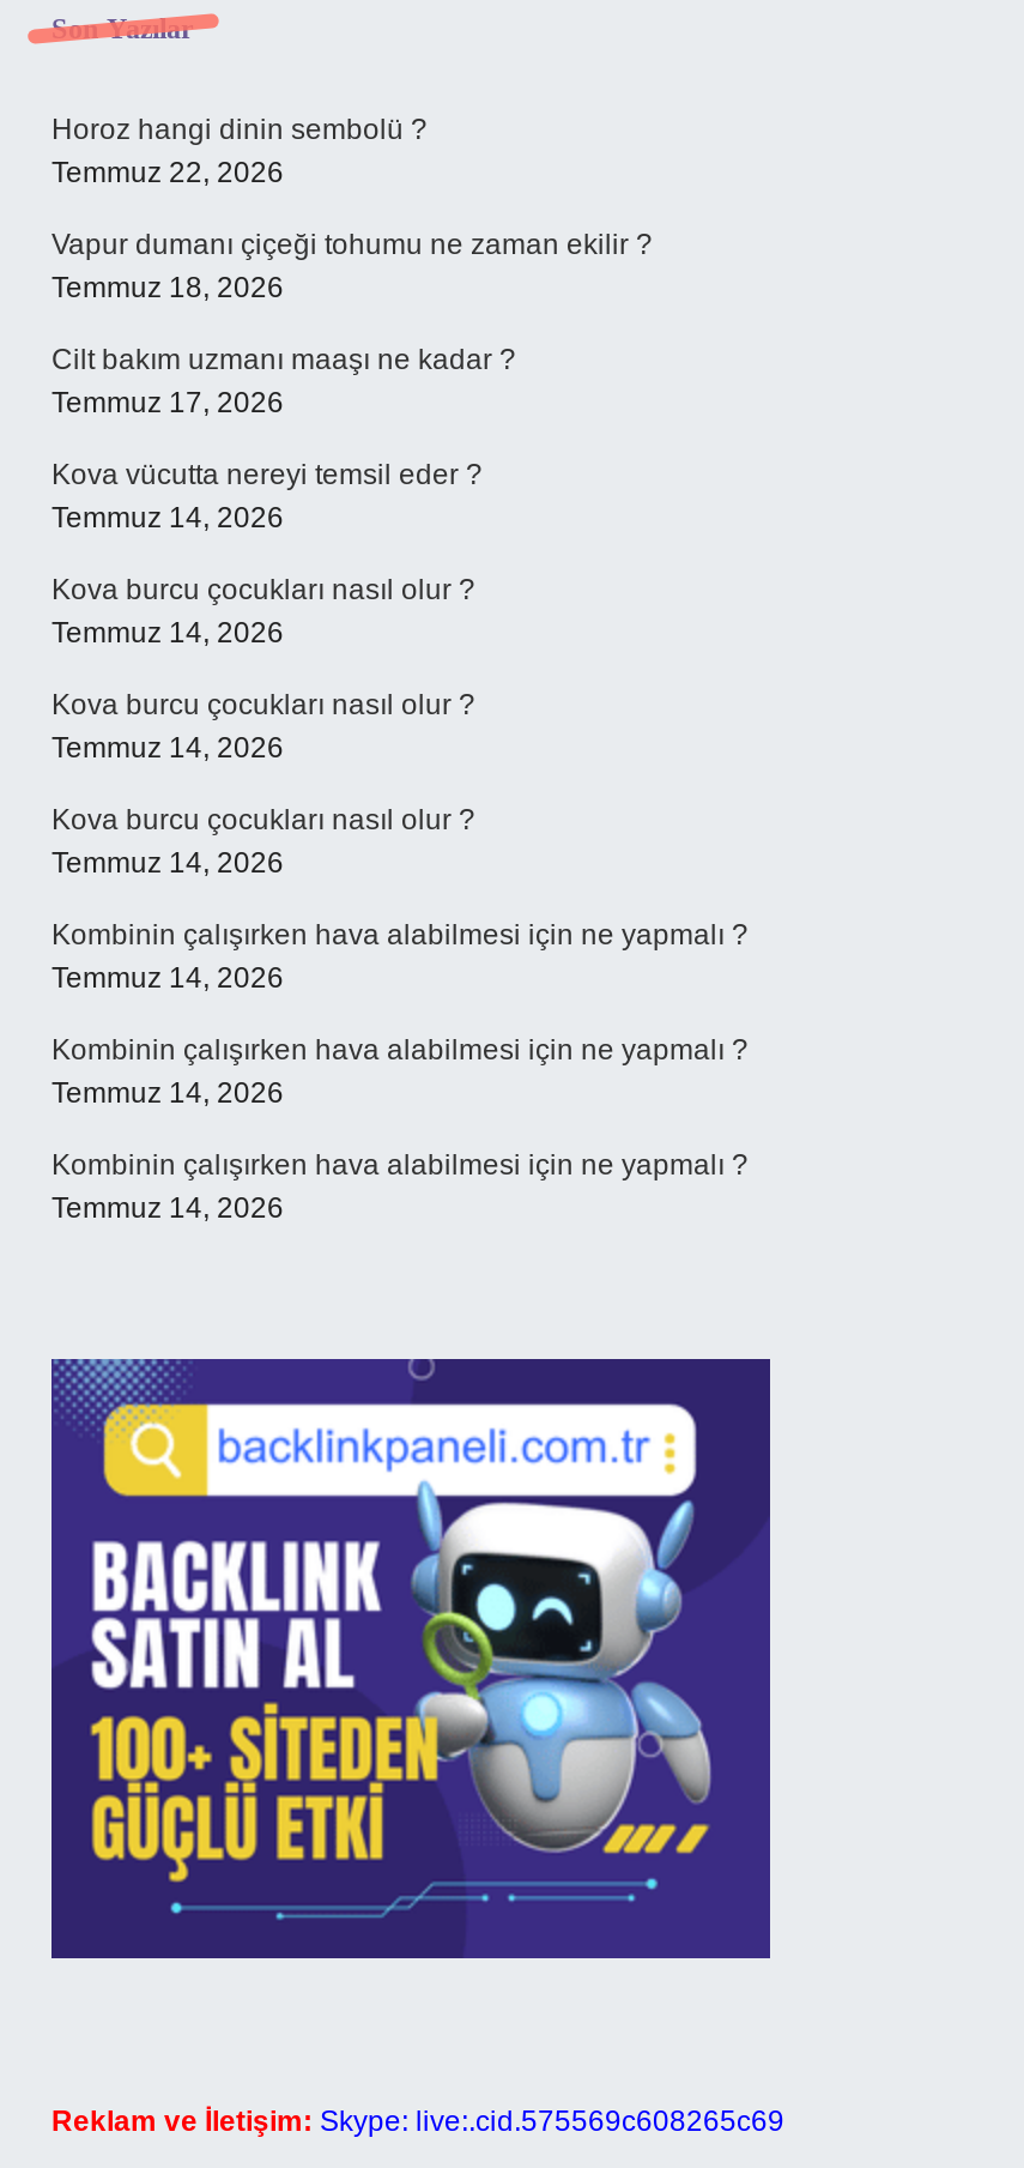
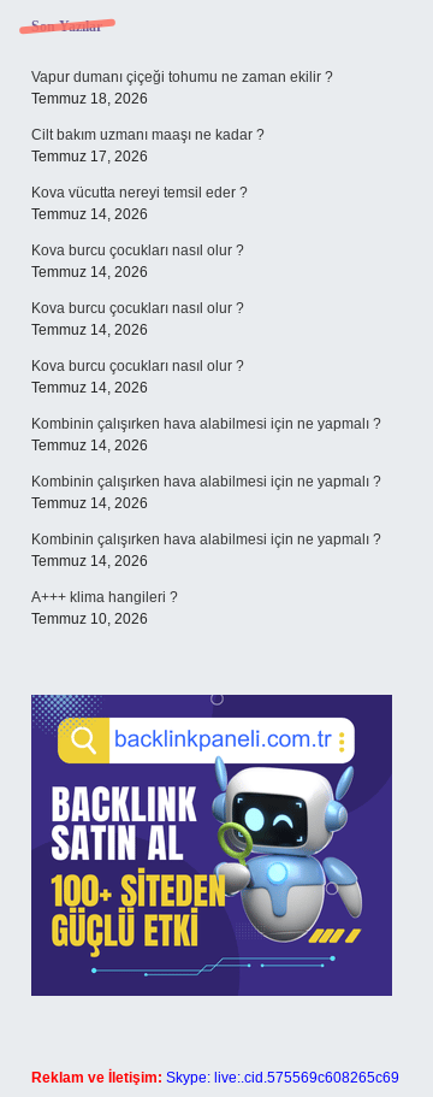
[51,113,428,189] Horoz hangi dinin sembolü ? | Temmuz 22, 2026 -> none
moved [51,228,749,1225] -> [31,69,381,570]: Vapur dumanı çiçeği tohumu ne zaman ekilir ? | Temmuz 18, 2026 | Cilt bakım uzmanı maaşı ne kadar ? | ... | Kombinin çalışırken hava alabilmesi için ne yapmalı ? | Temmuz 14, 2026
none -> [31,589,178,627] A+++ klima hangileri ? | Temmuz 10, 2026

